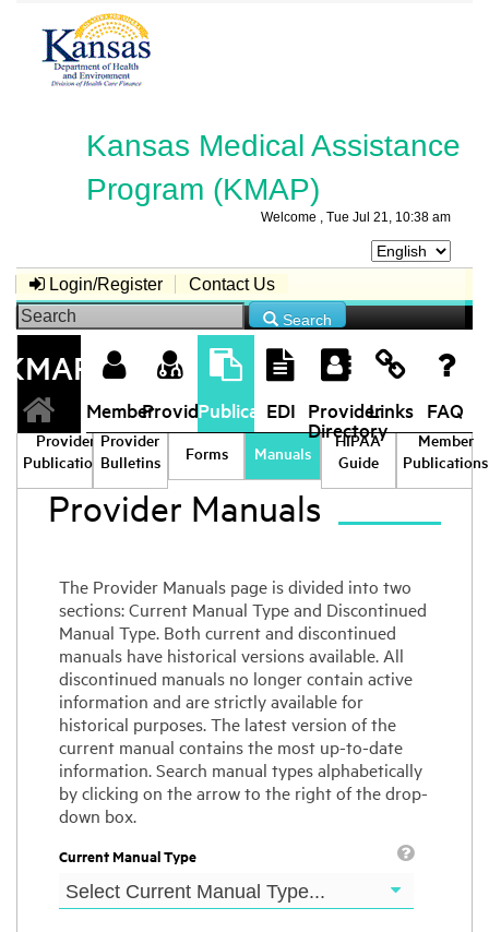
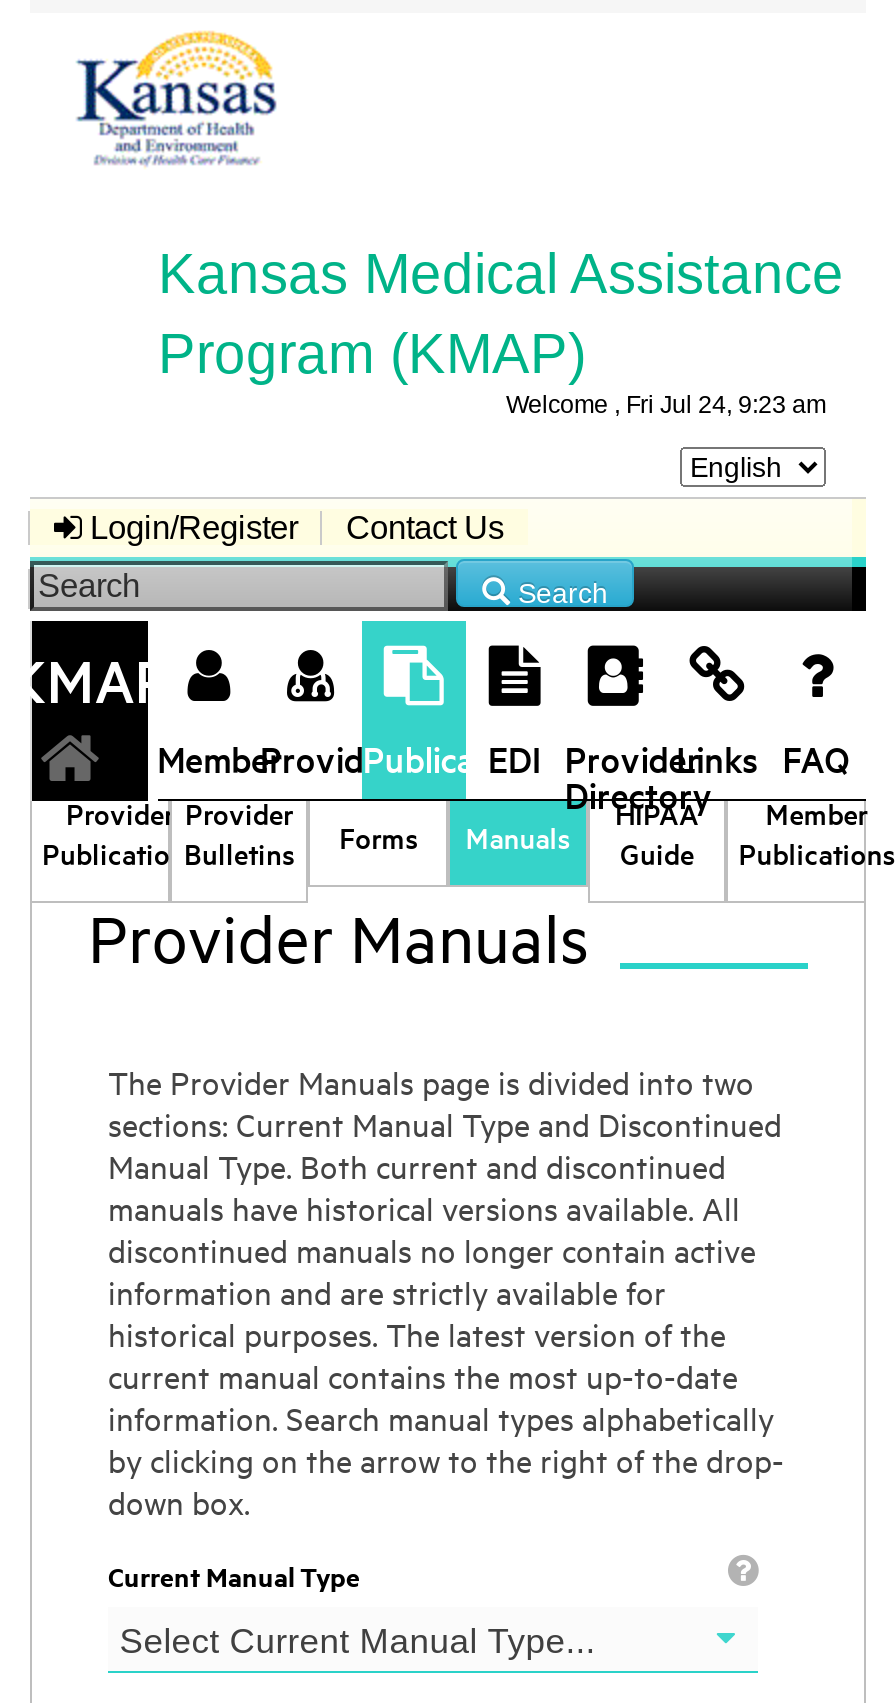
[261,210,451,225] Welcome, Tue Jul 21, 10:38 am -> [506,391,826,419] Welcome, Fri Jul 24, 9:23 am

